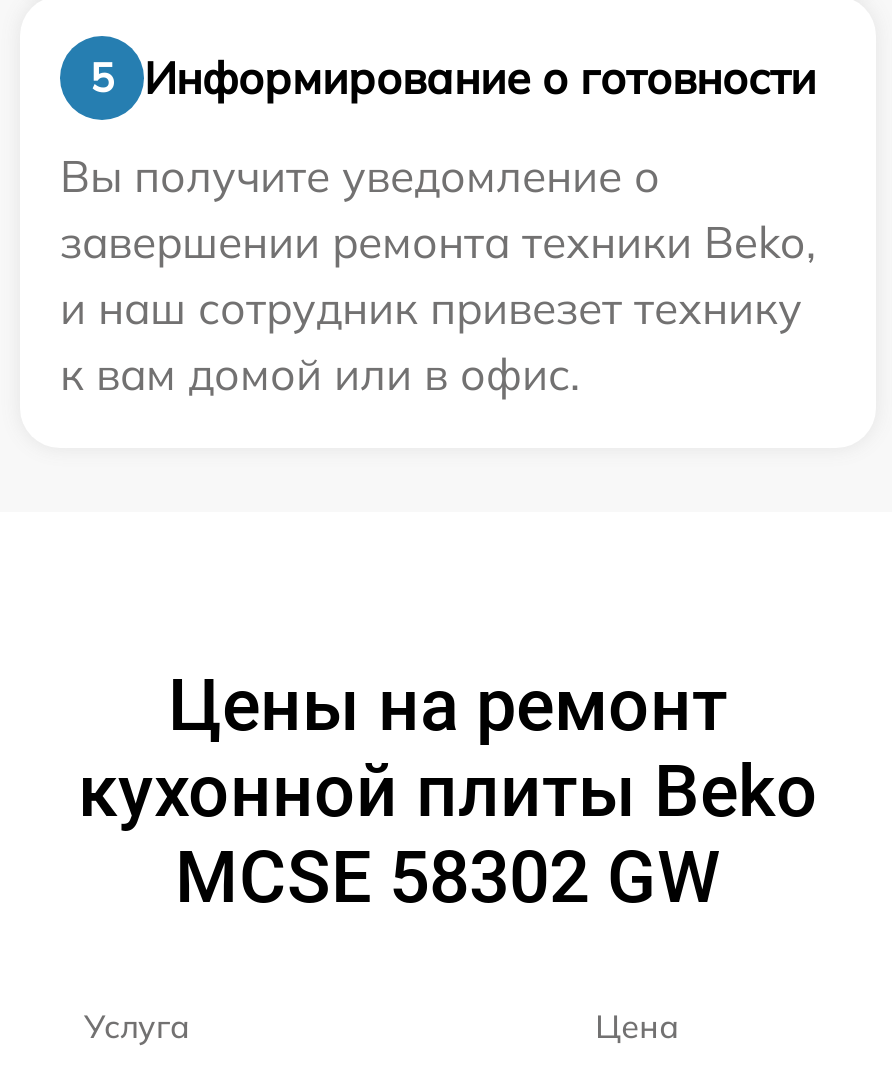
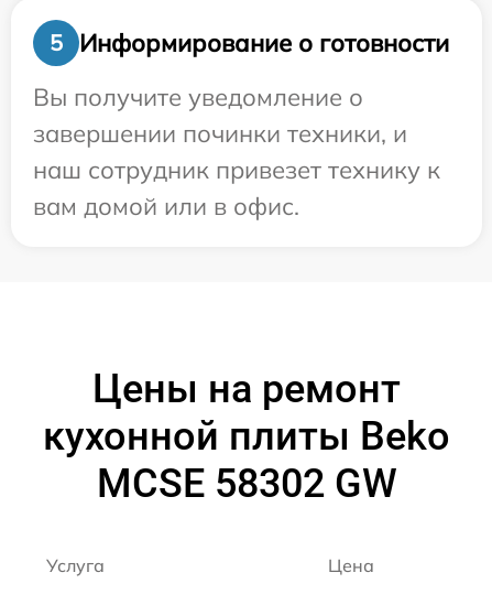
[60,214,816,402] завершении ремонта техники Beko, | и наш сотрудник привезет технику | к вам домой или в офис. -> [33,118,440,222] завершении починки техники, и | наш сотрудник привезет технику к | вам домой или в офис.

